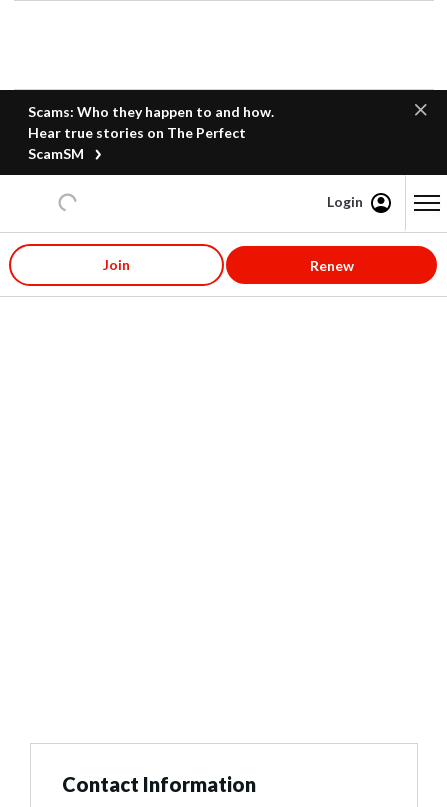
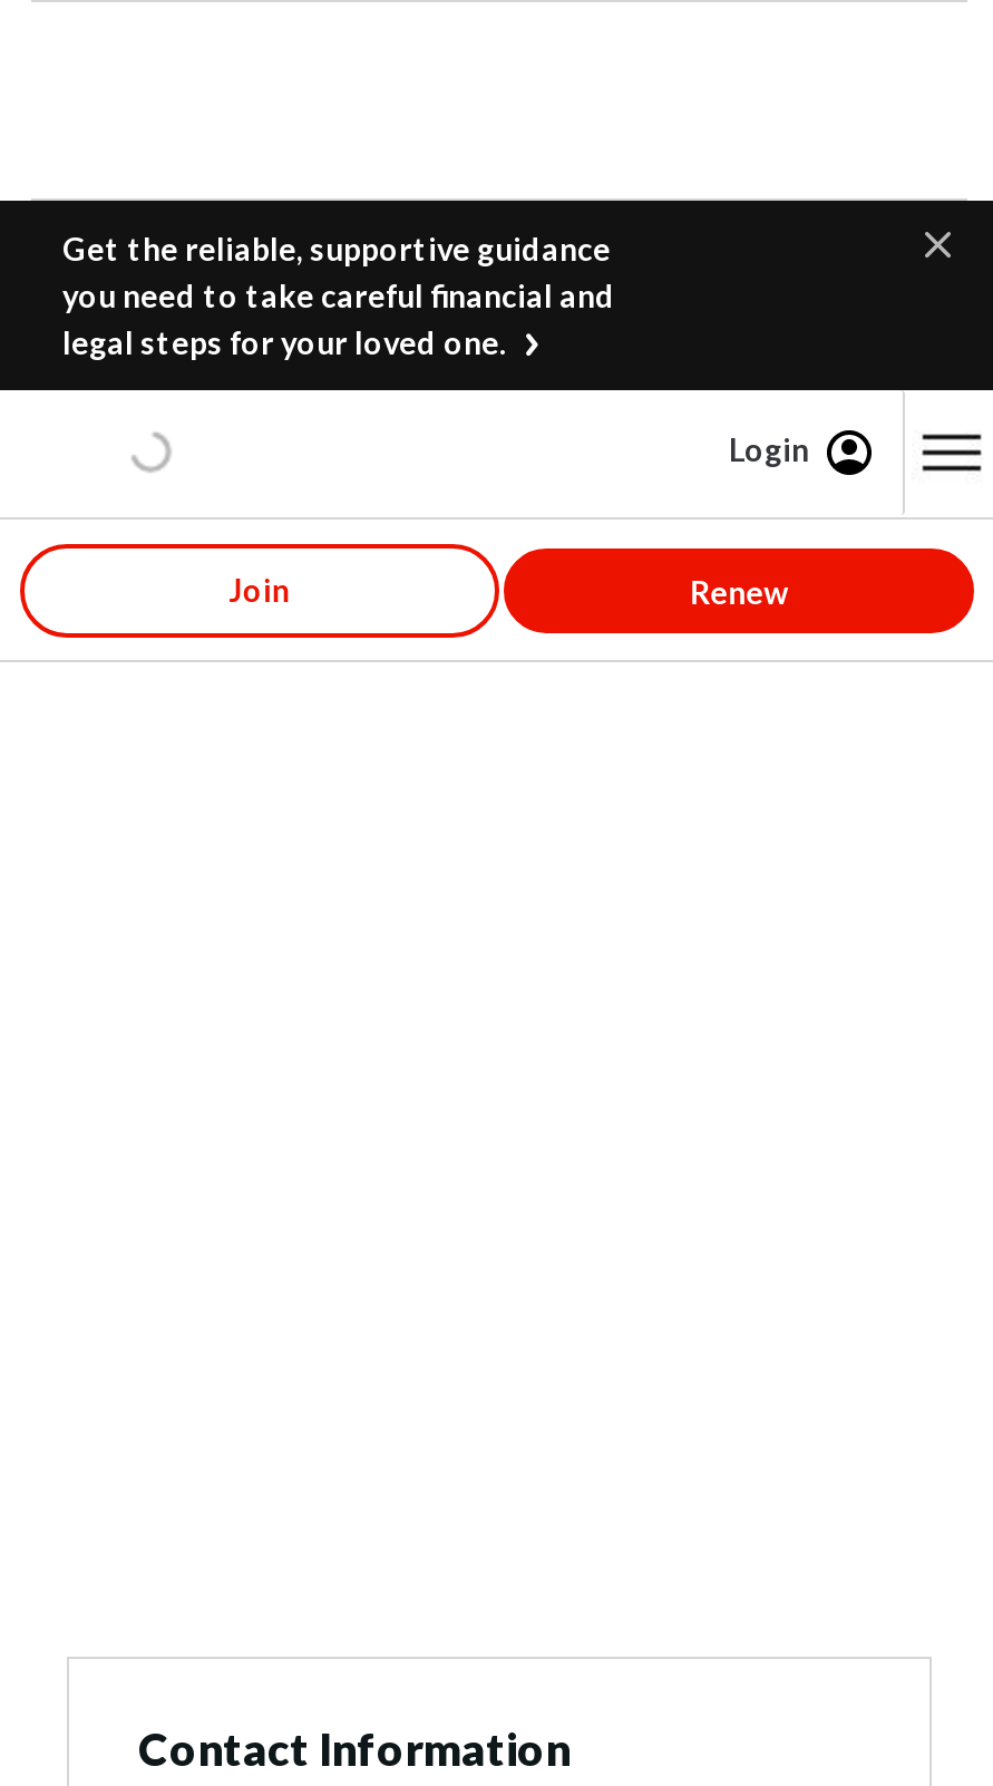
[28,103,274,162] Scams: Who they happen to and how. | Hear true stories on The Perfect | ScamSM -> [62,230,615,361] Get the reliable, supportive guidance | you need to take careful financial and | legal steps for your loved one.

